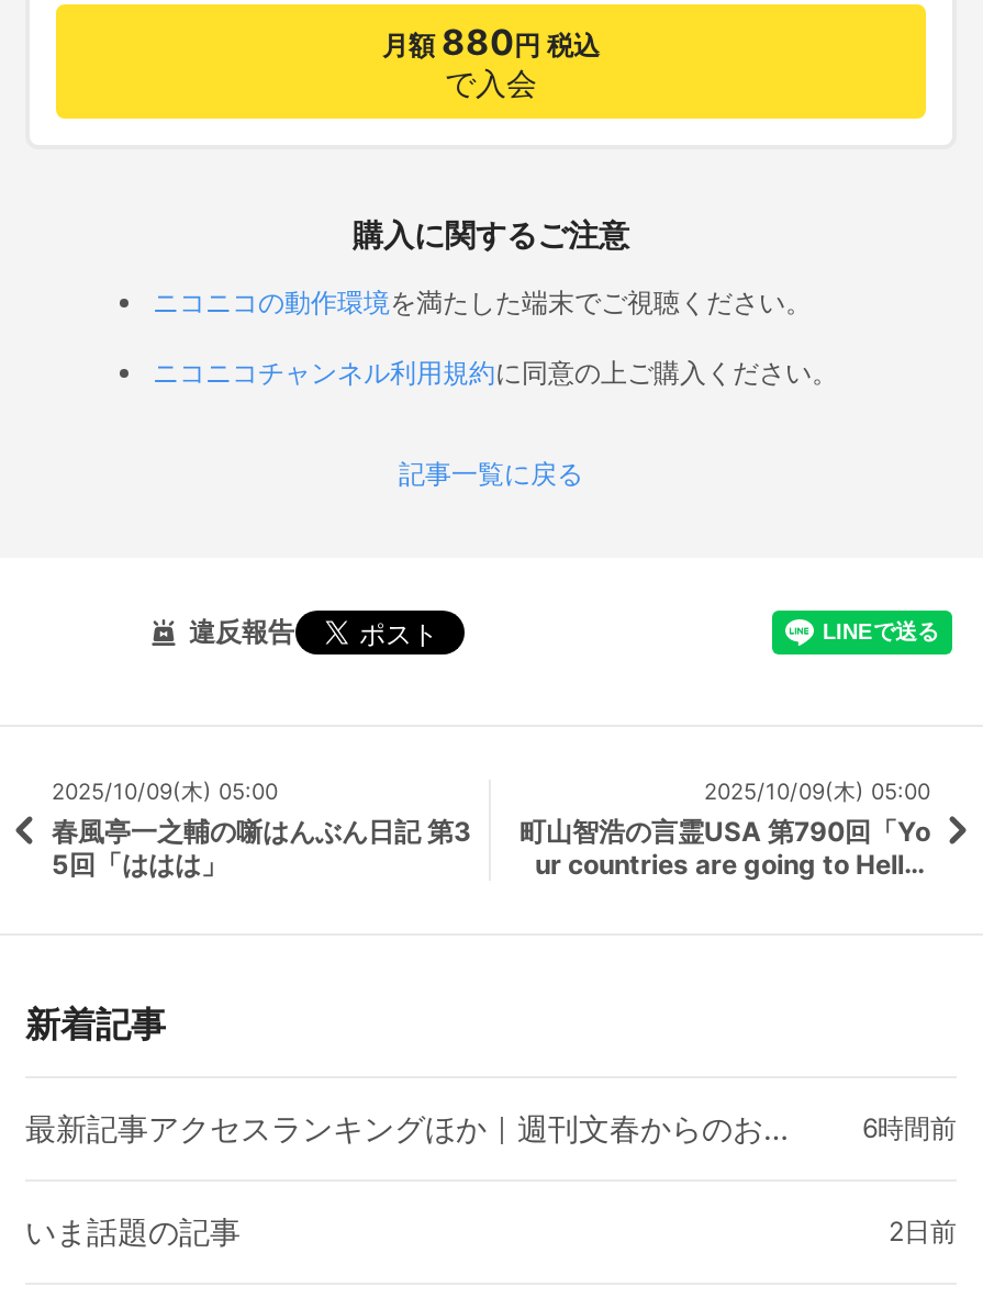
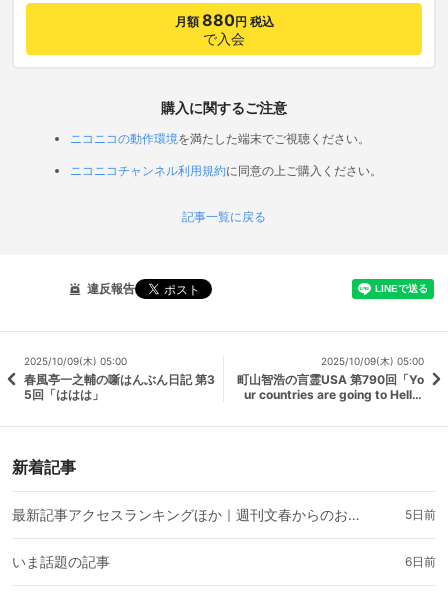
[862,1111,957,1144] 6時間前 -> [405,507,436,522] 5日前
[889,1214,957,1247] 2日前 -> [405,554,436,569] 6日前

